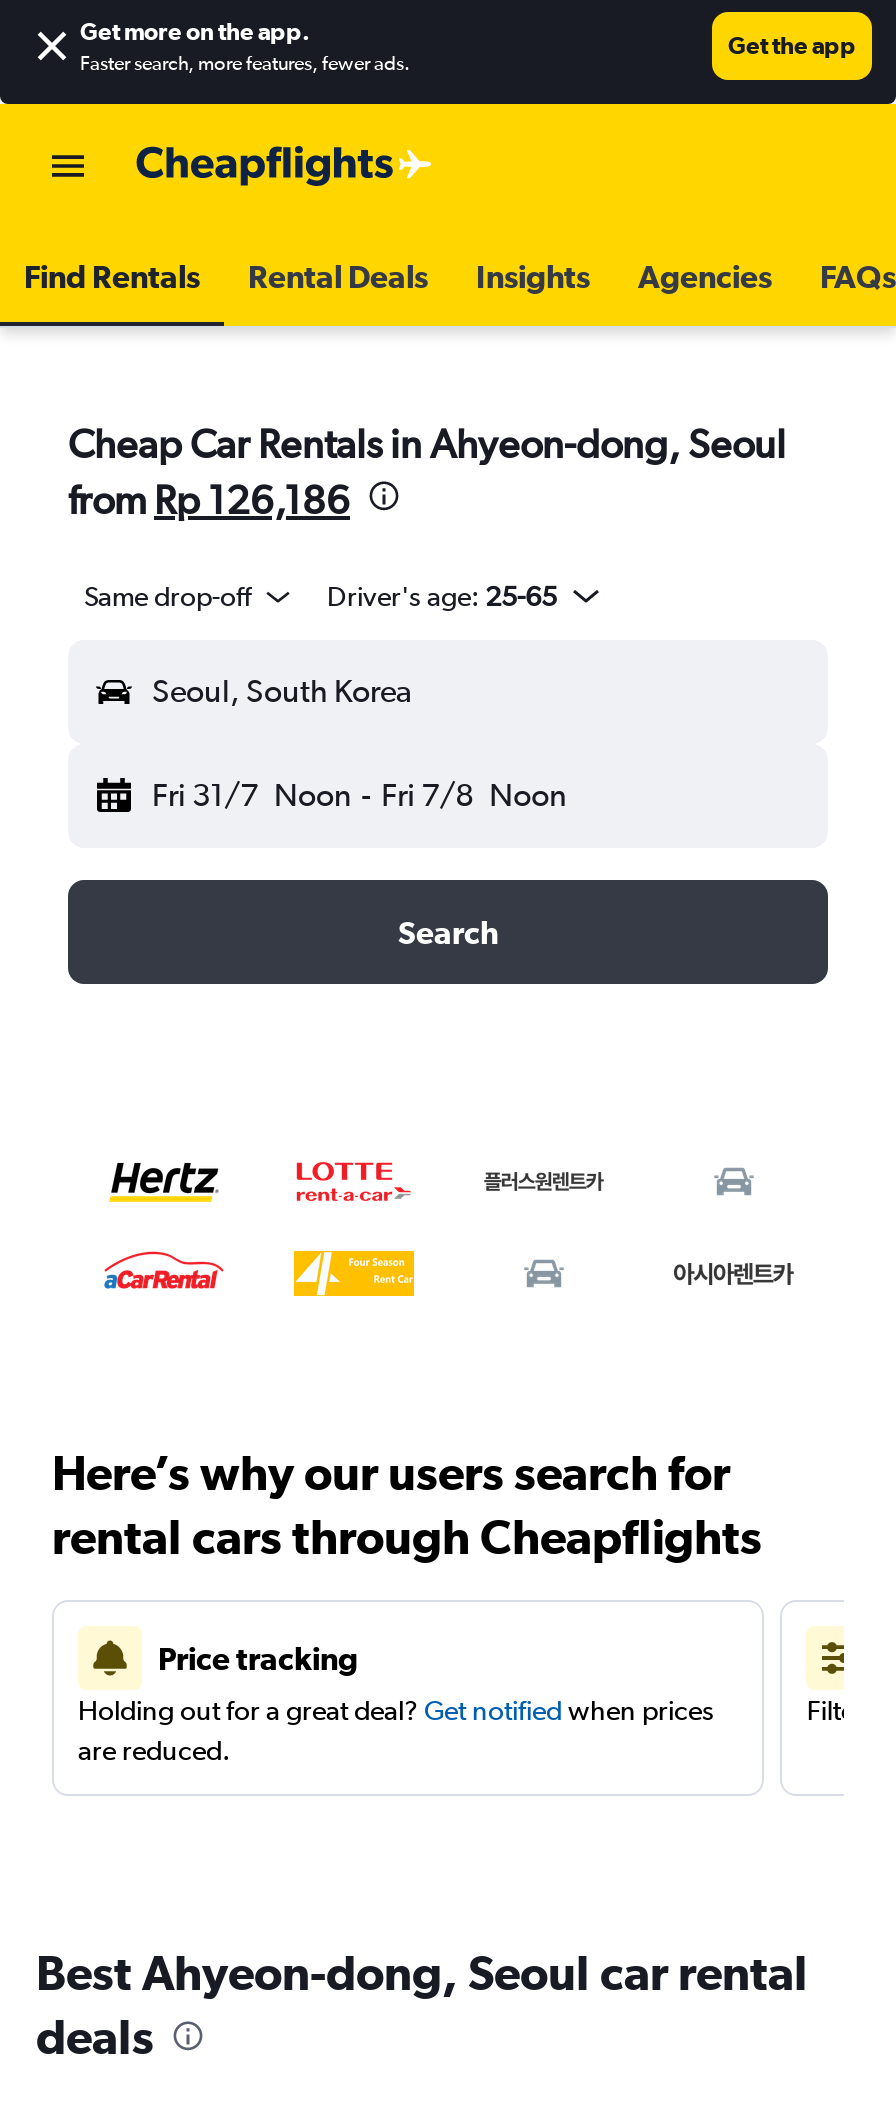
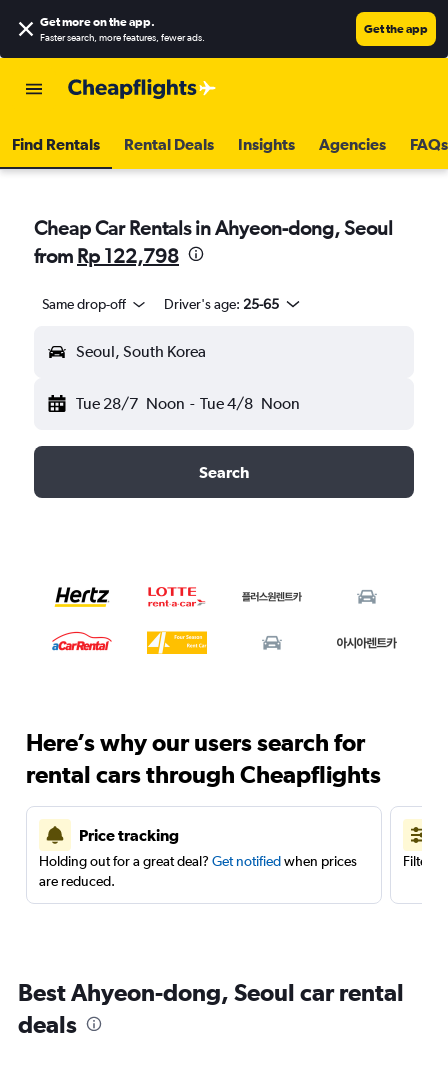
[68,476,350,522] from Rp 126,186 -> [34,244,179,267] from Rp 122,798
[152,776,567,814] Fri 31/7 Noon - Fri 7/8 Noon -> [76,394,300,413] Tue 28/7 Noon - Tue 4/8 Noon

